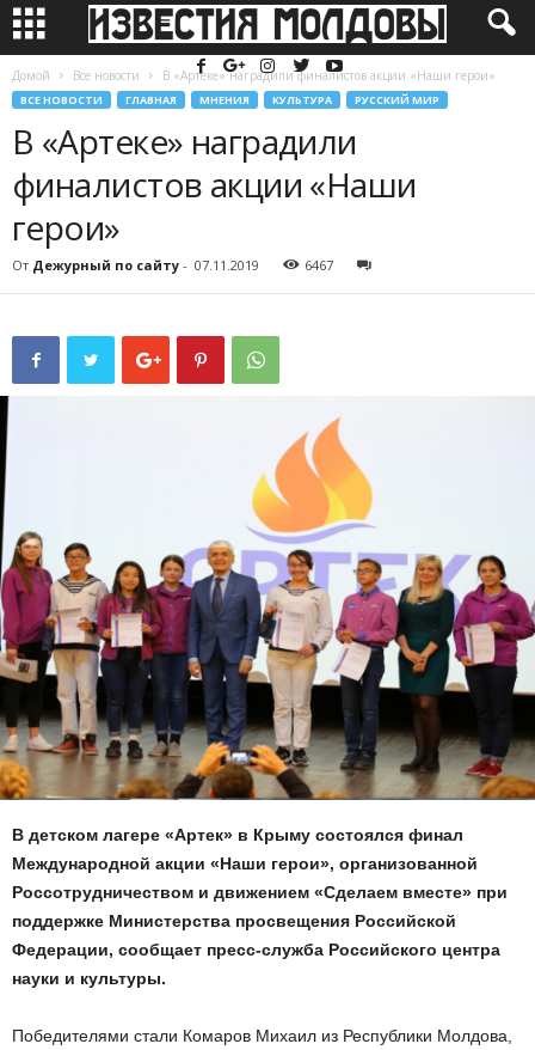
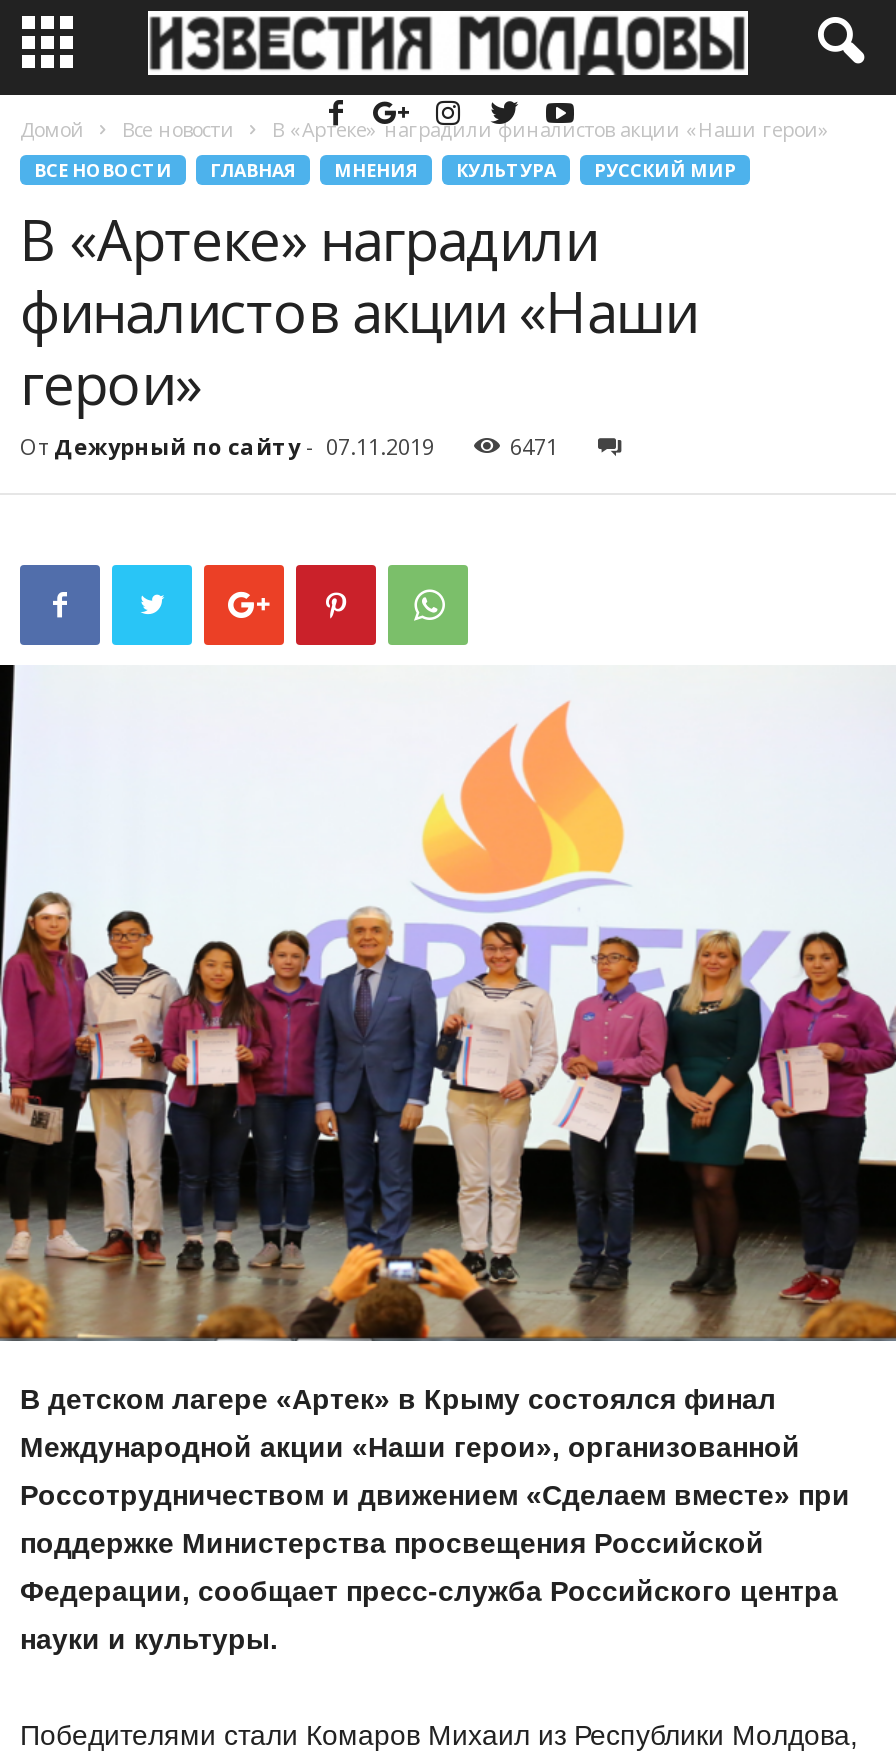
[305,256,333,274] 6467 -> [510,431,558,461] 6471

